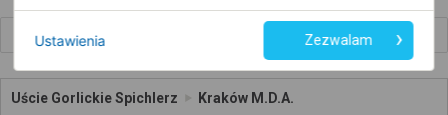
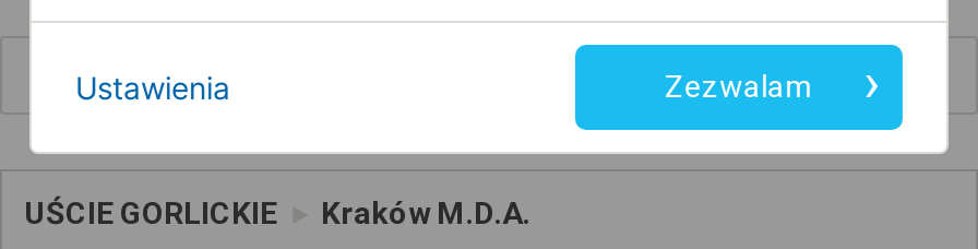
[11,90,178,106] Uście Gorlickie Spichlerz -> [24,197,277,232] UŚCIE GORLICKIE

